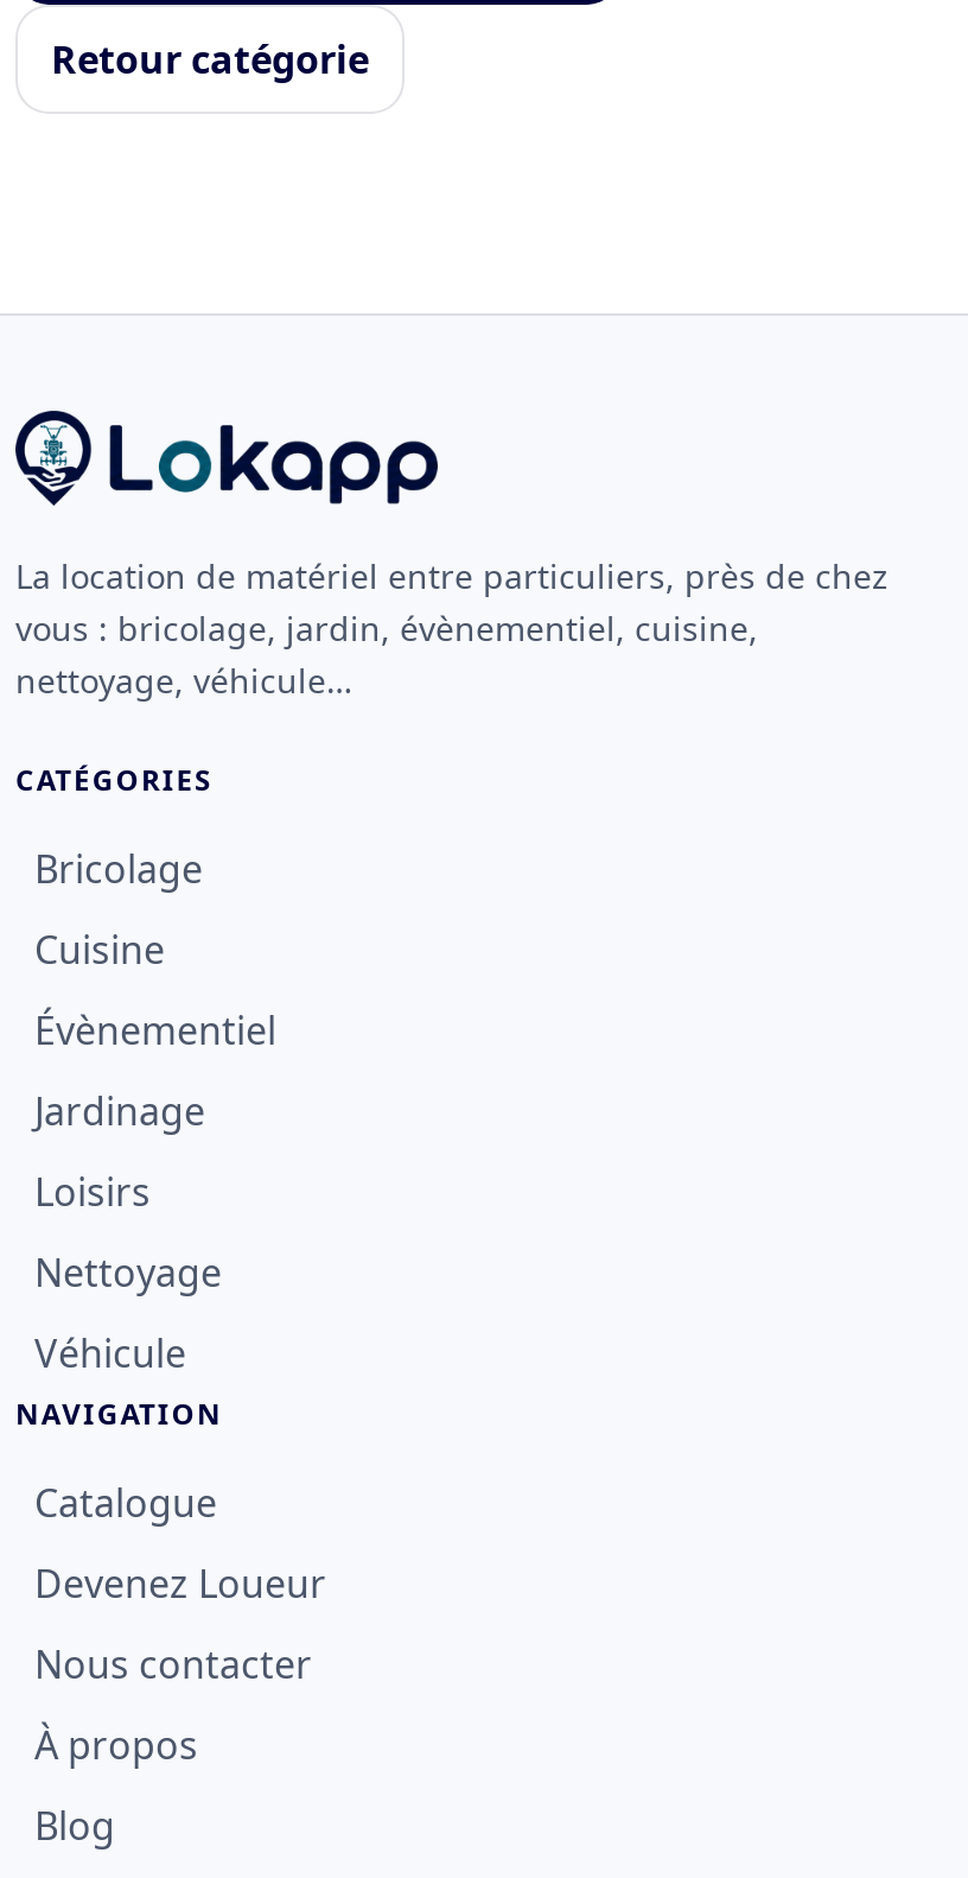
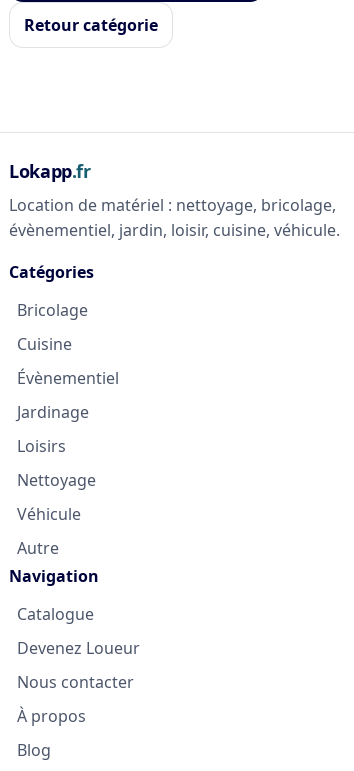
[15,552,889,799] La location de matériel entre particuliers, près de chez | vous : bricolage, jardin, évènementiel, cuisine, | nettoyage, véhicule… | CATÉGORIES -> [9,159,340,283] Lokapp.fr | Location de matériel : nettoyage, bricolage, | évènementiel, jardin, loisir, cuisine, véhicule. | Catégories
moved [34,842,276,1379] -> [17,299,119,525]: Bricolage | Cuisine | Évènementiel | Jardinage | Loisirs | Nettoyage | Véhicule
[15,1393,223,1433] NAVIGATION -> [9,537,99,587] Autre | Navigation

